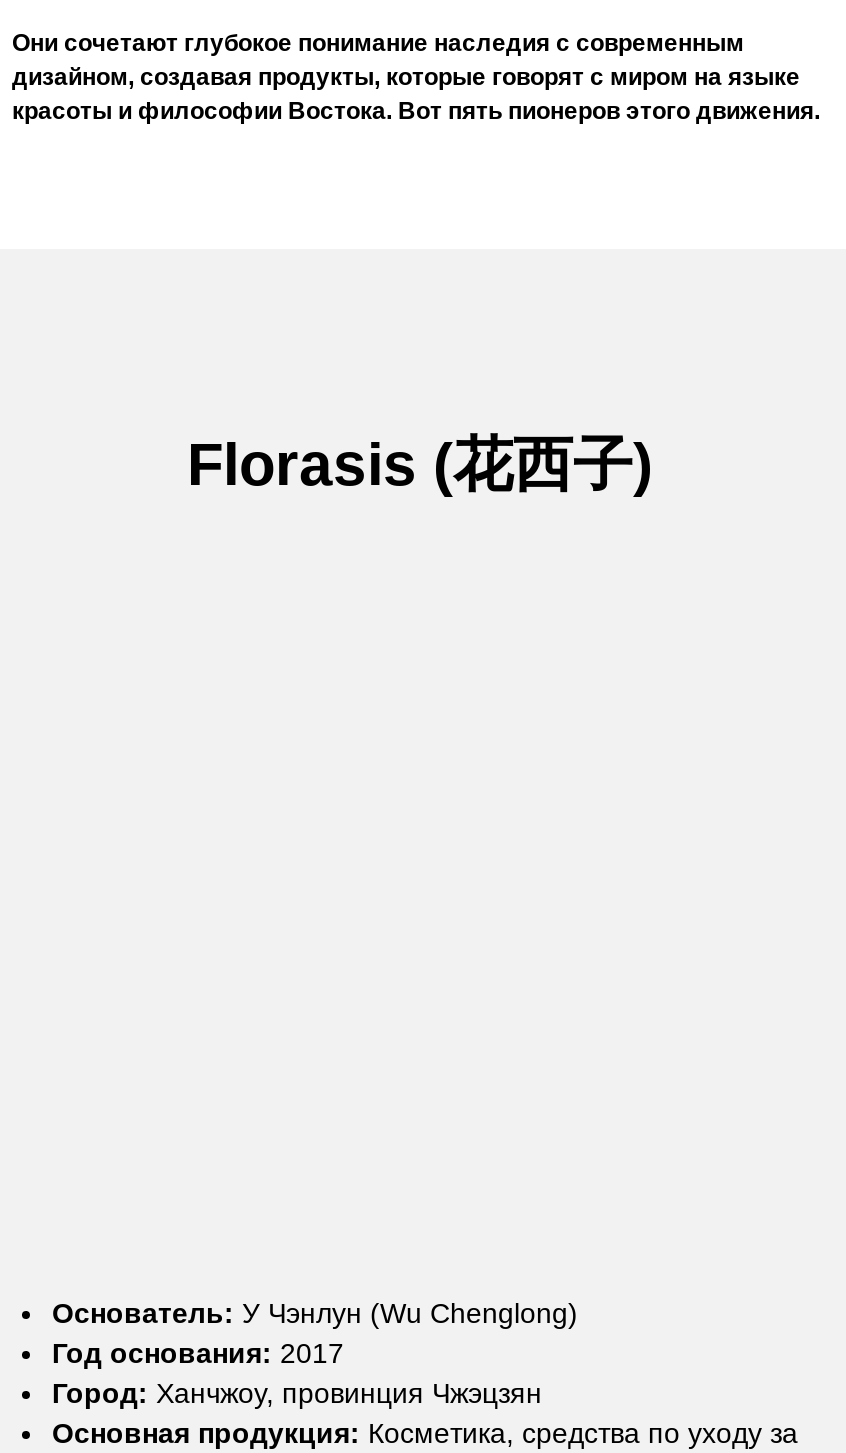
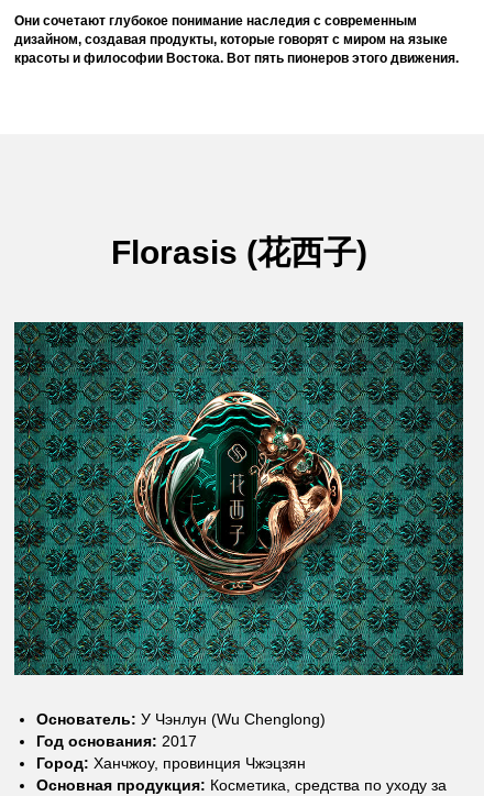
none -> [13,321,464,676] [image]

